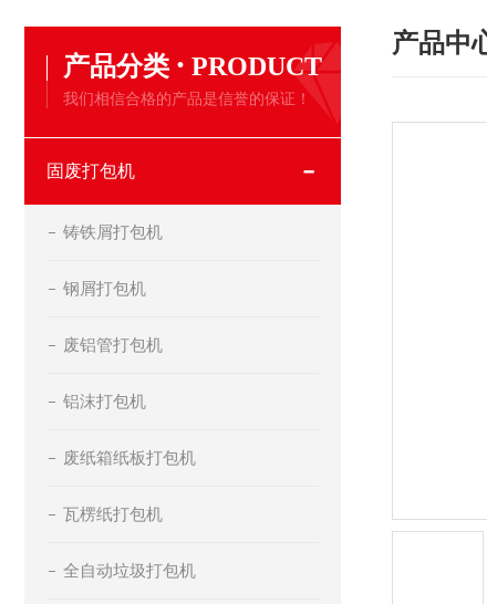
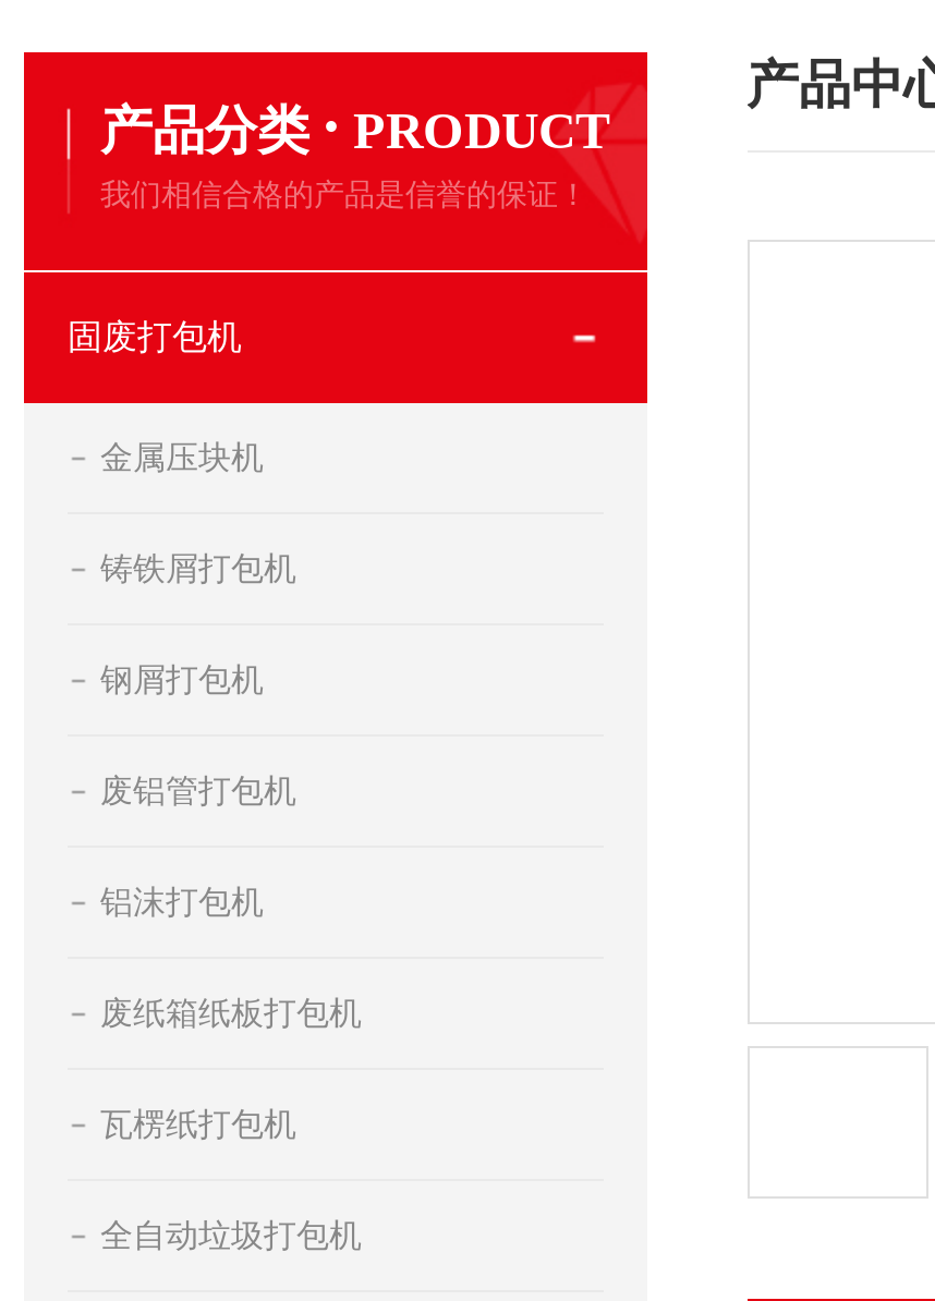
none -> [100,438,264,475] 金属压块机

